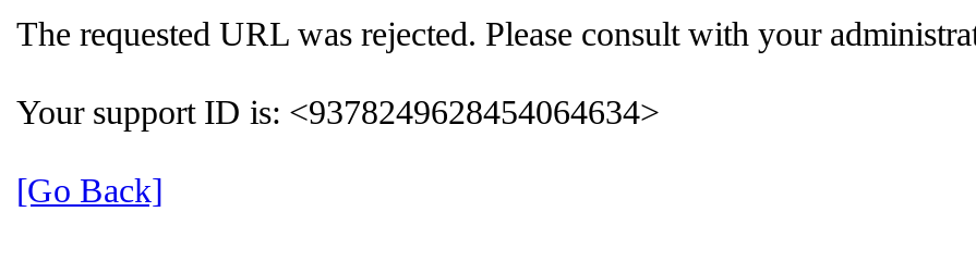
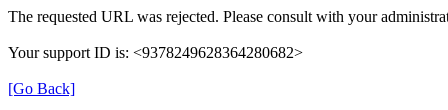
[16,94,660,130] Your support ID is: <9378249628454064634> -> [8,44,303,61] Your support ID is: <9378249628364280682>

